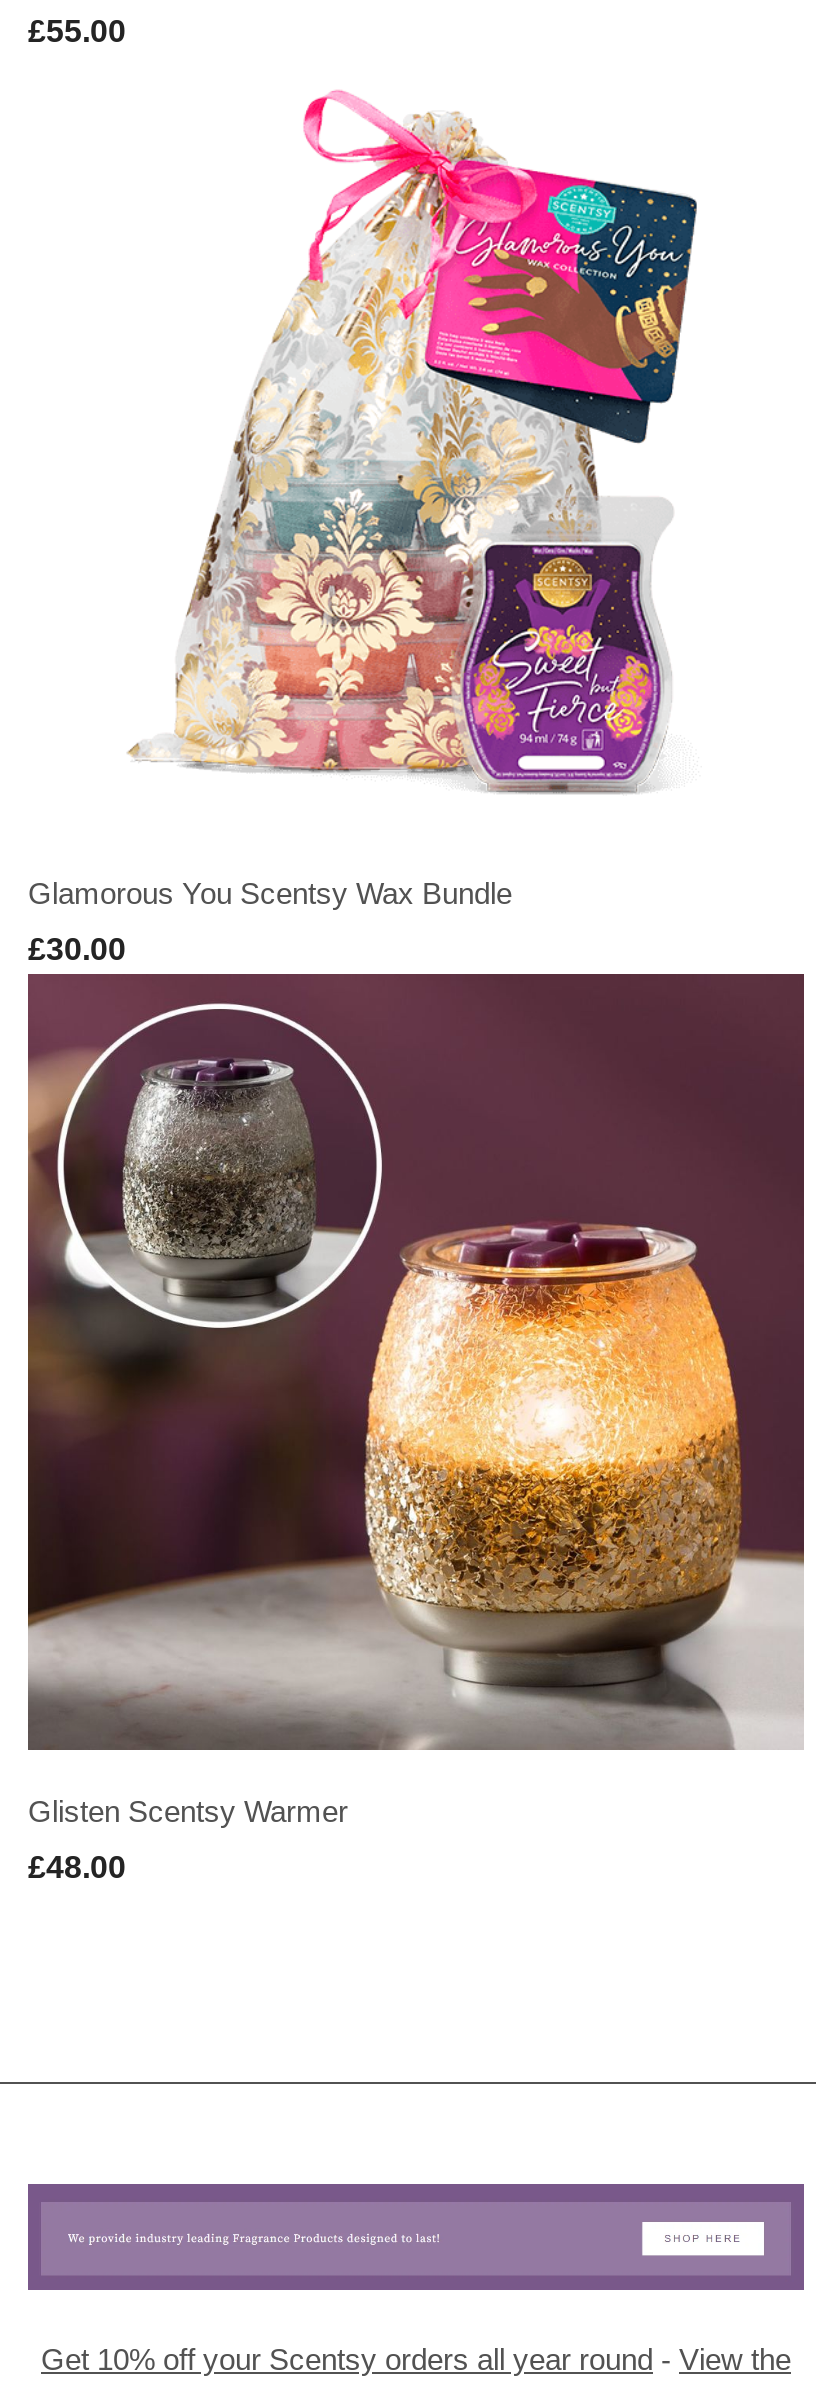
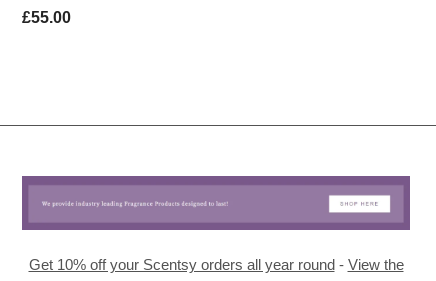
[28,88,698,966] [image] | Glamorous You Scentsy Wax Bundle | £30.00 -> none
[26,972,806,1884] [image] | Glisten Scentsy Warmer | £48.00 -> none

